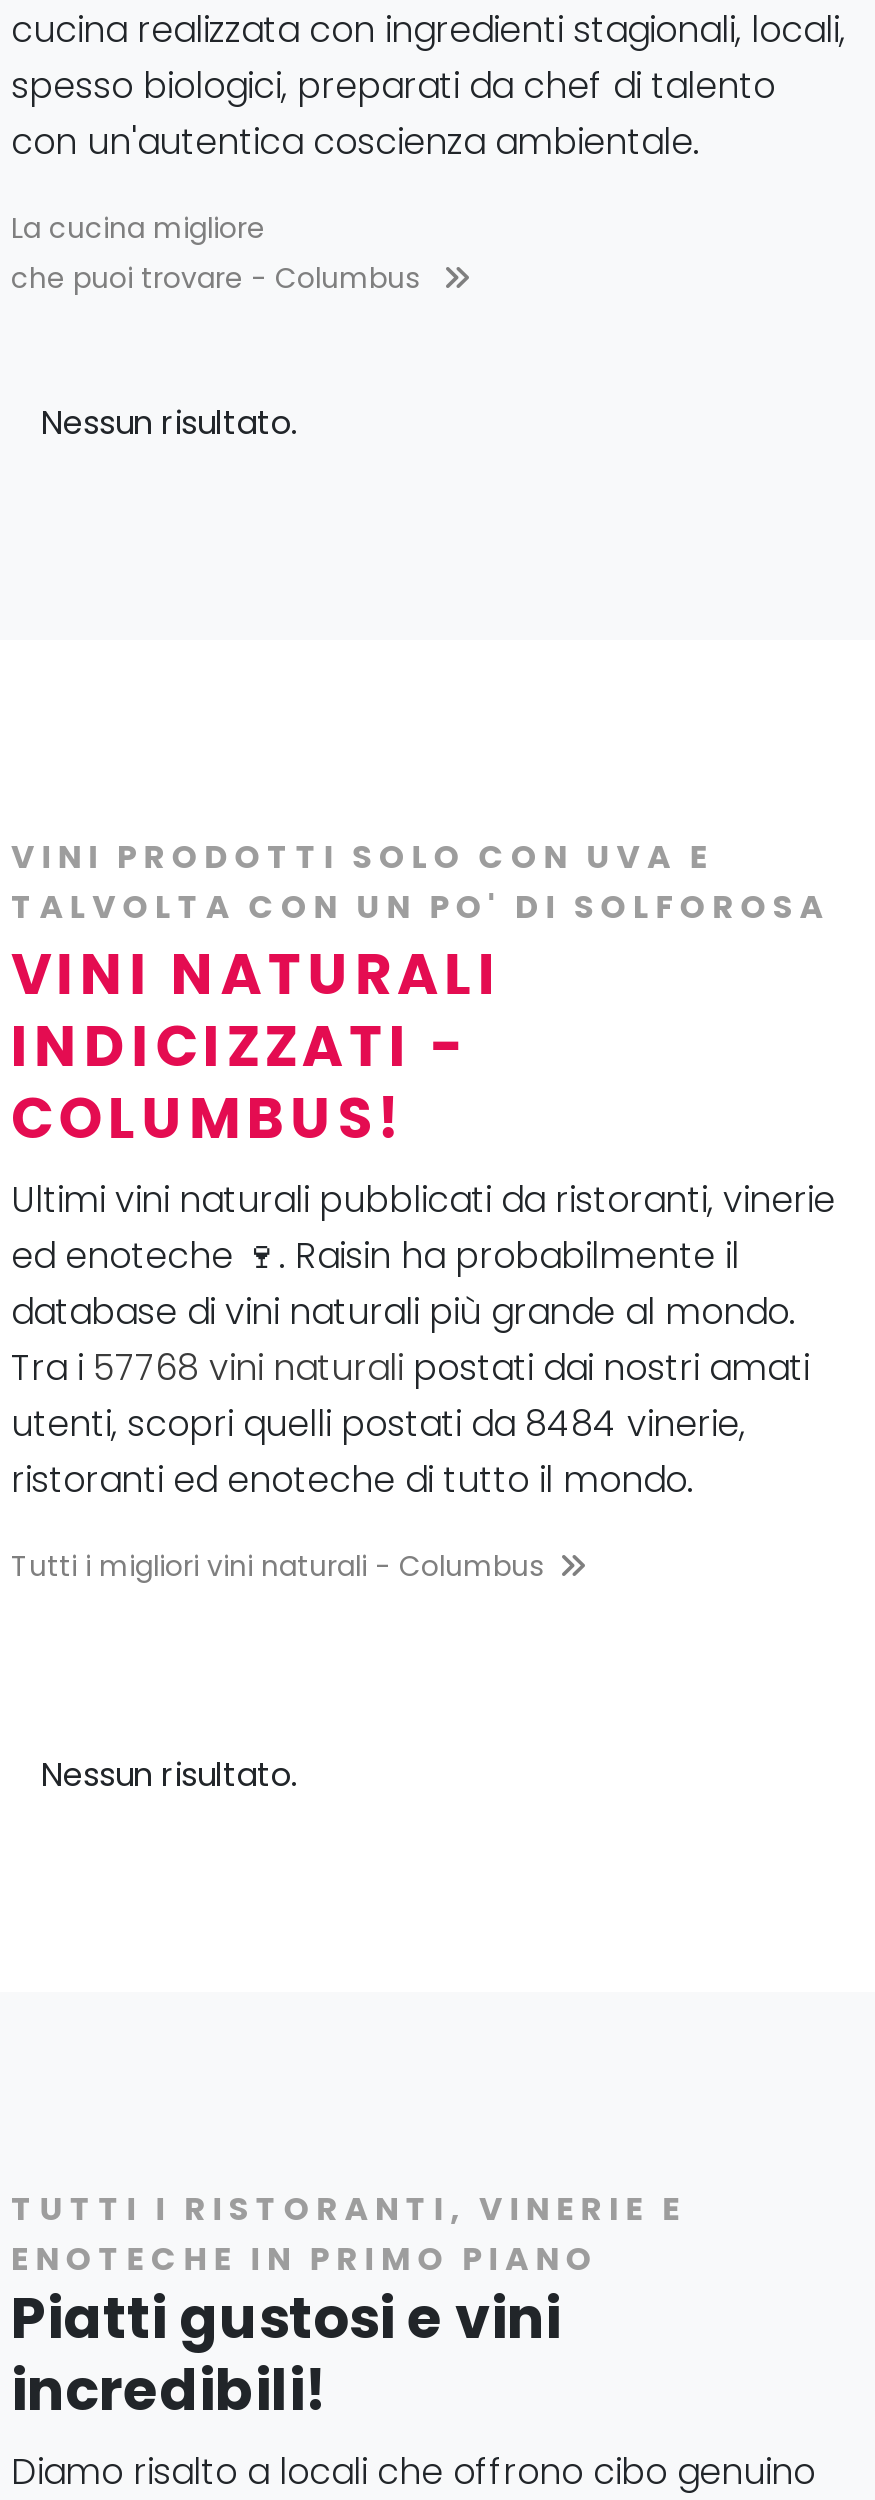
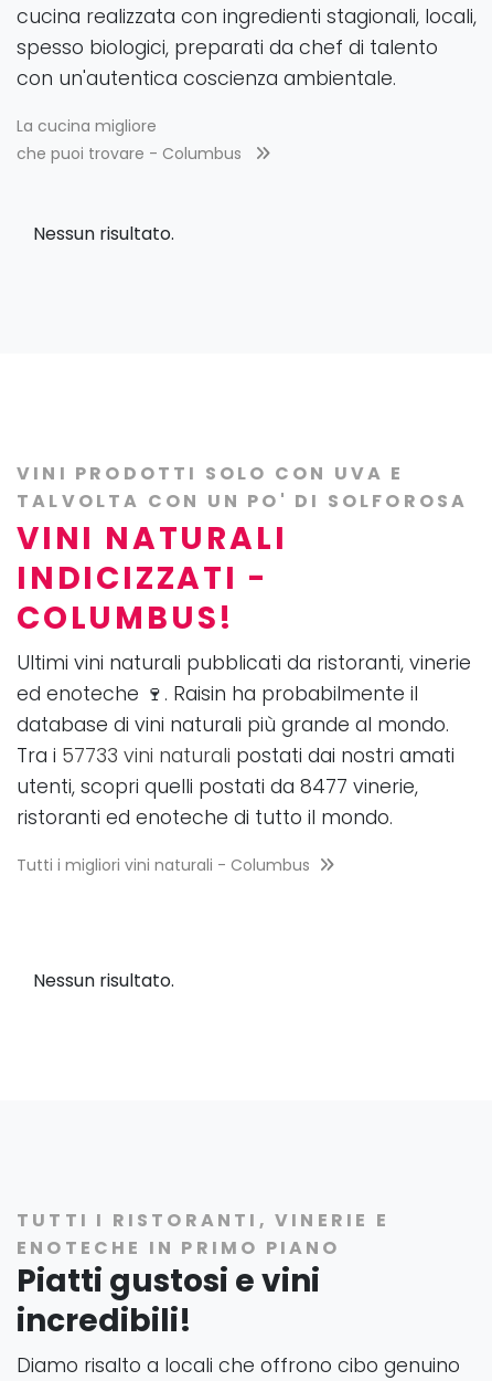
[11,1344,809,1392] Tra i 57768 vini naturali postati dai nostri amati -> [17,742,454,769] Tra i 57733 vini naturali postati dai nostri amati
[11,1400,745,1448] utenti, scopri quelli postati da 8484 vinerie, -> [17,773,418,800] utenti, scopri quelli postati da 8477 vinerie,

